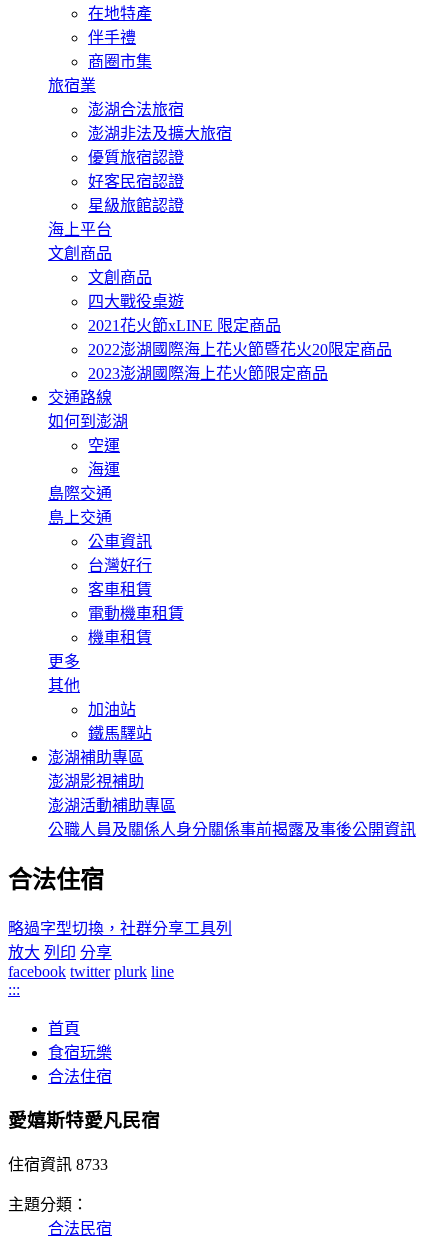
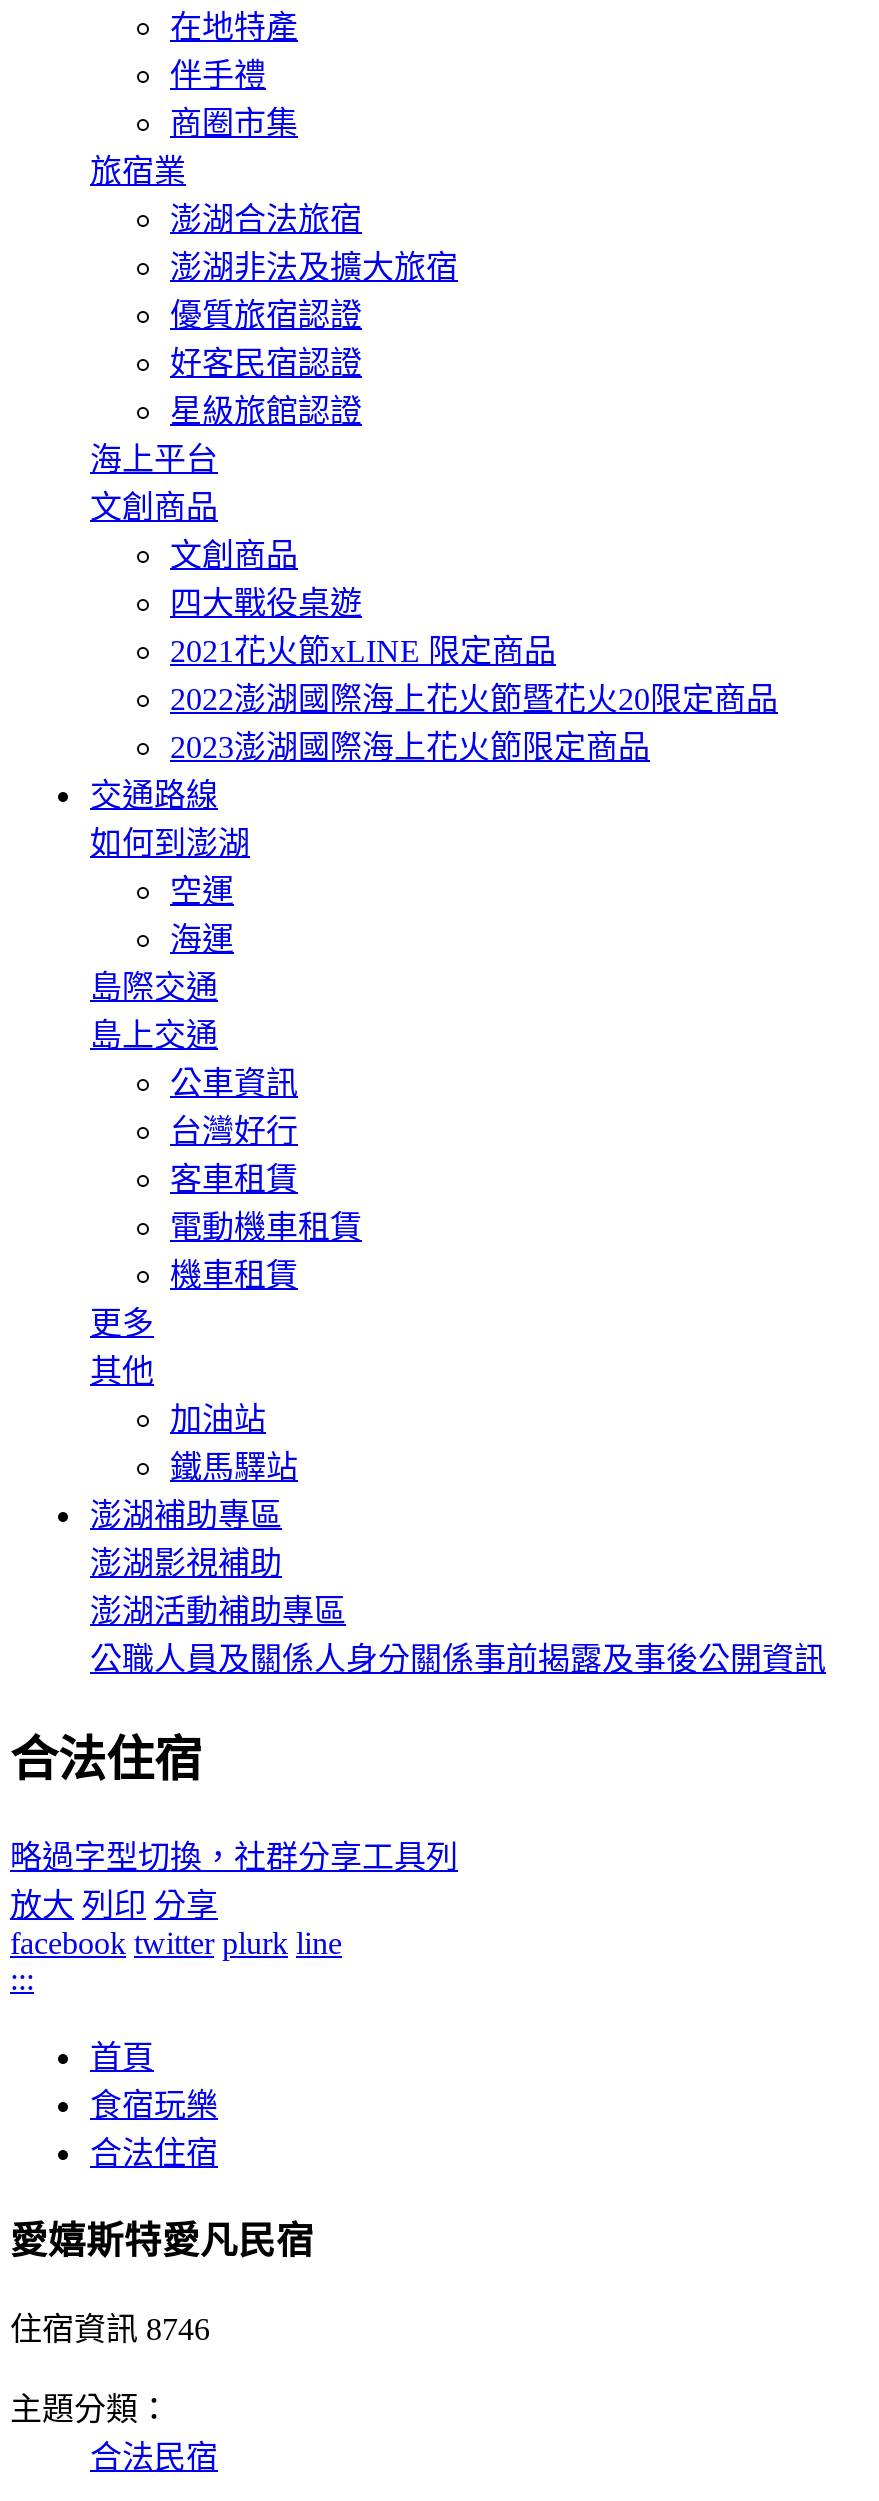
[8,1156,108,1173] 住宿資訊8733 -> [10,2312,210,2346] 住宿資訊8746

